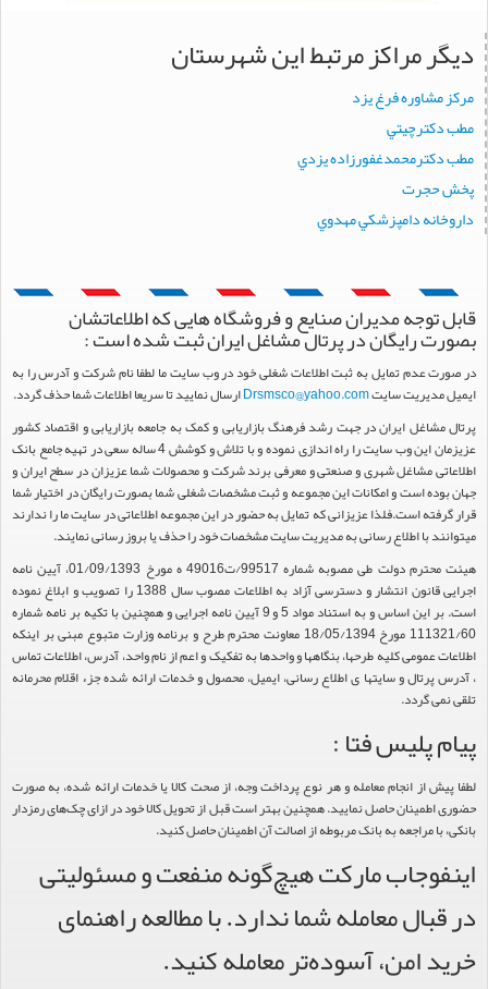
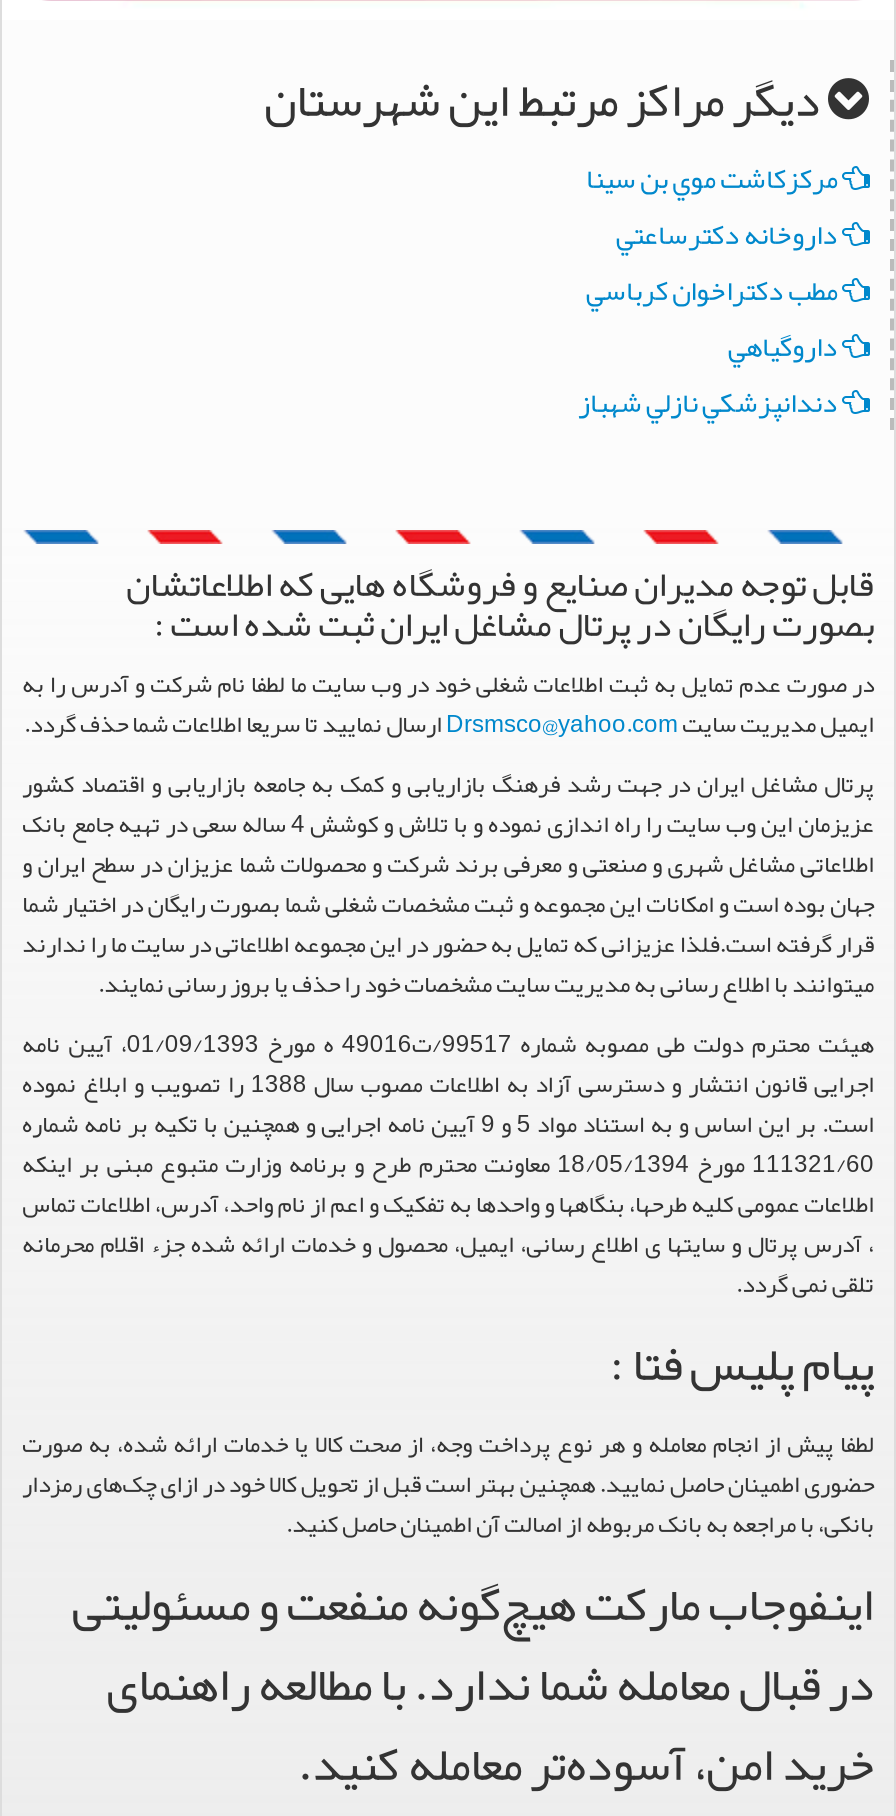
[297,81,474,234] مرکز مشاوره فرغ يزد | مطب دكترچيتي | مطب دکترمحمدغفورزاده يزدي | پخش حجرت | داروخانه دامپزشکي مهدوي -> [578,150,842,430] مرکزکاشت موي بن سينا | داروخانه دکترساعتي | مطب دکتراخوان کرباسي | داروگياهي | دندانپزشکي نازلي شهباز

